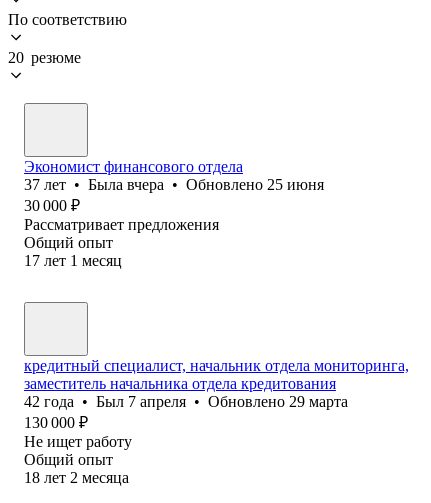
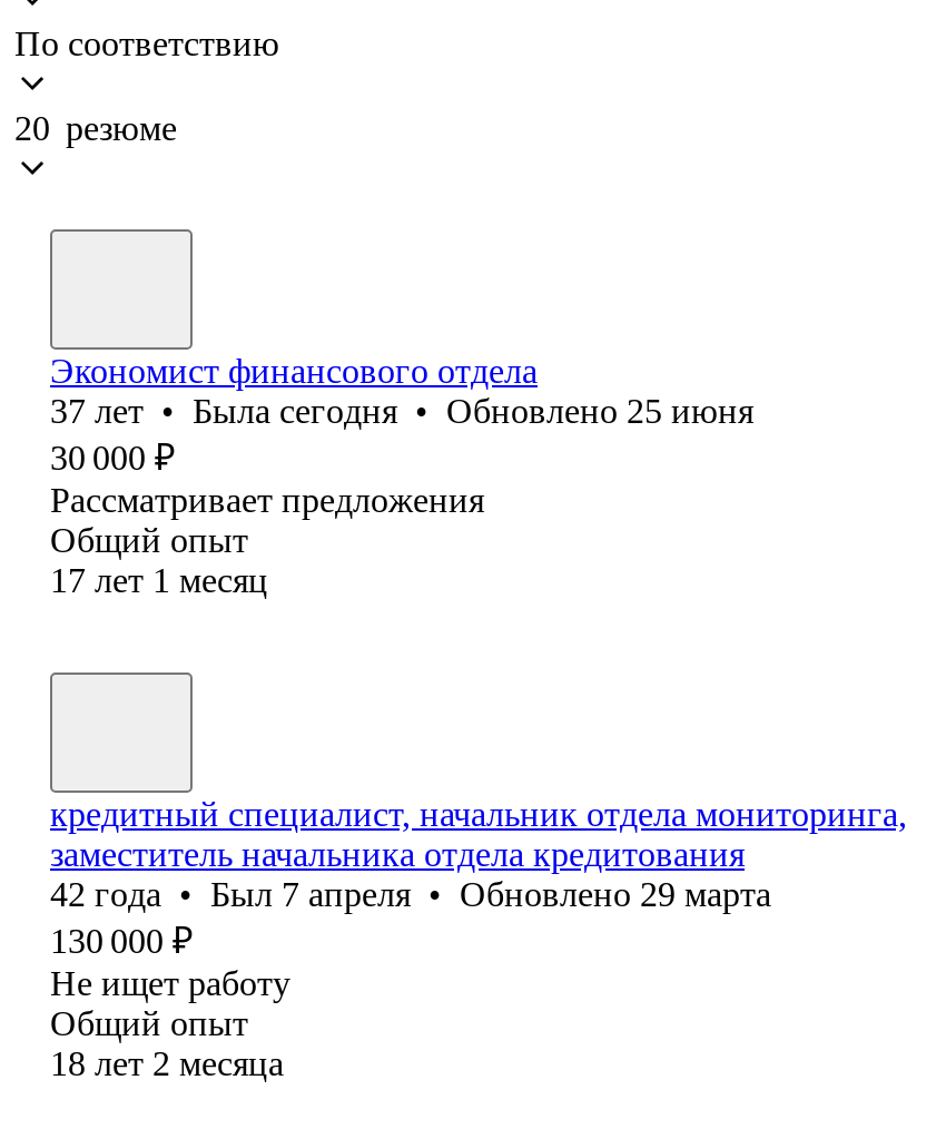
[24,176,324,193] 37 лет • Была вчера • Обновлено 25 июня -> [50,392,753,430] 37 лет • Была сегодня • Обновлено 25 июня

